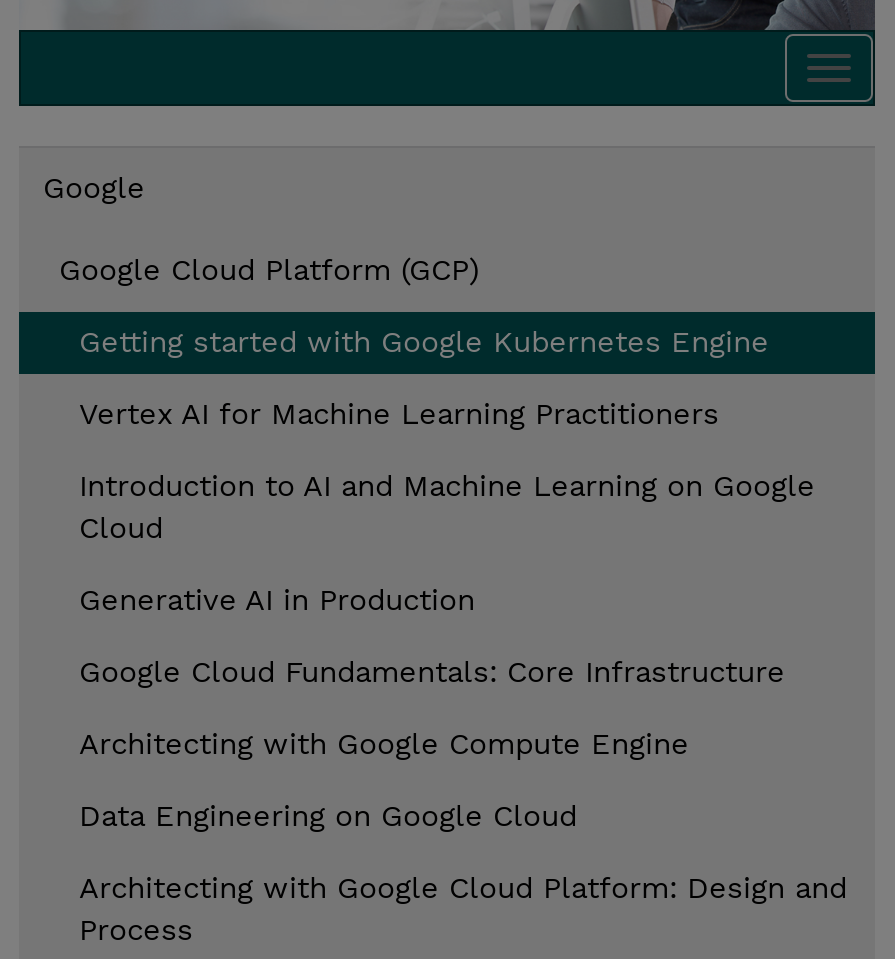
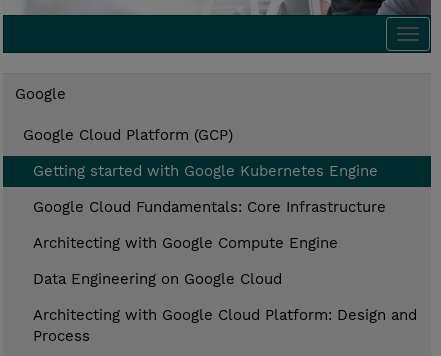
[79,396,815,618] Vertex AI for Machine Learning Practitioners | Introduction to AI and Machine Learning on Google | Cloud | Generative AI in Production -> none

